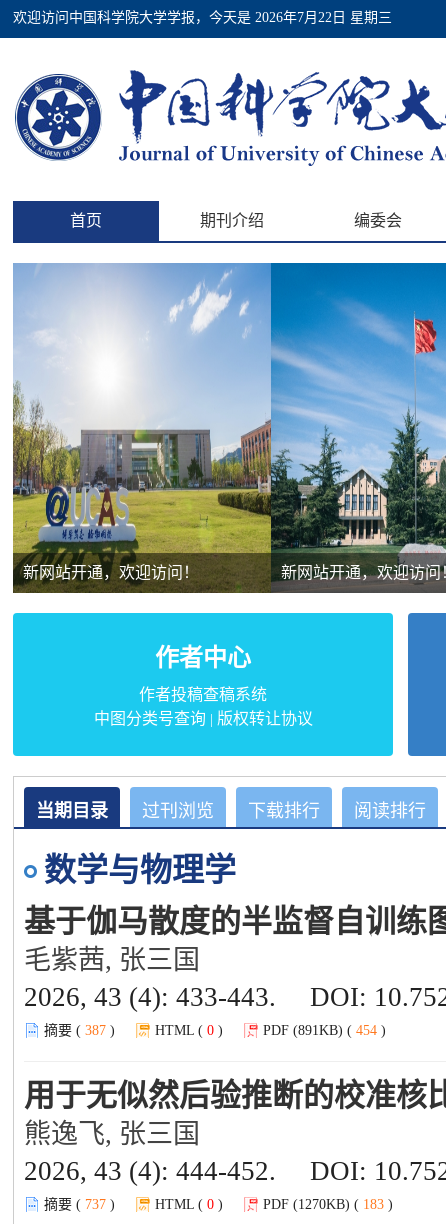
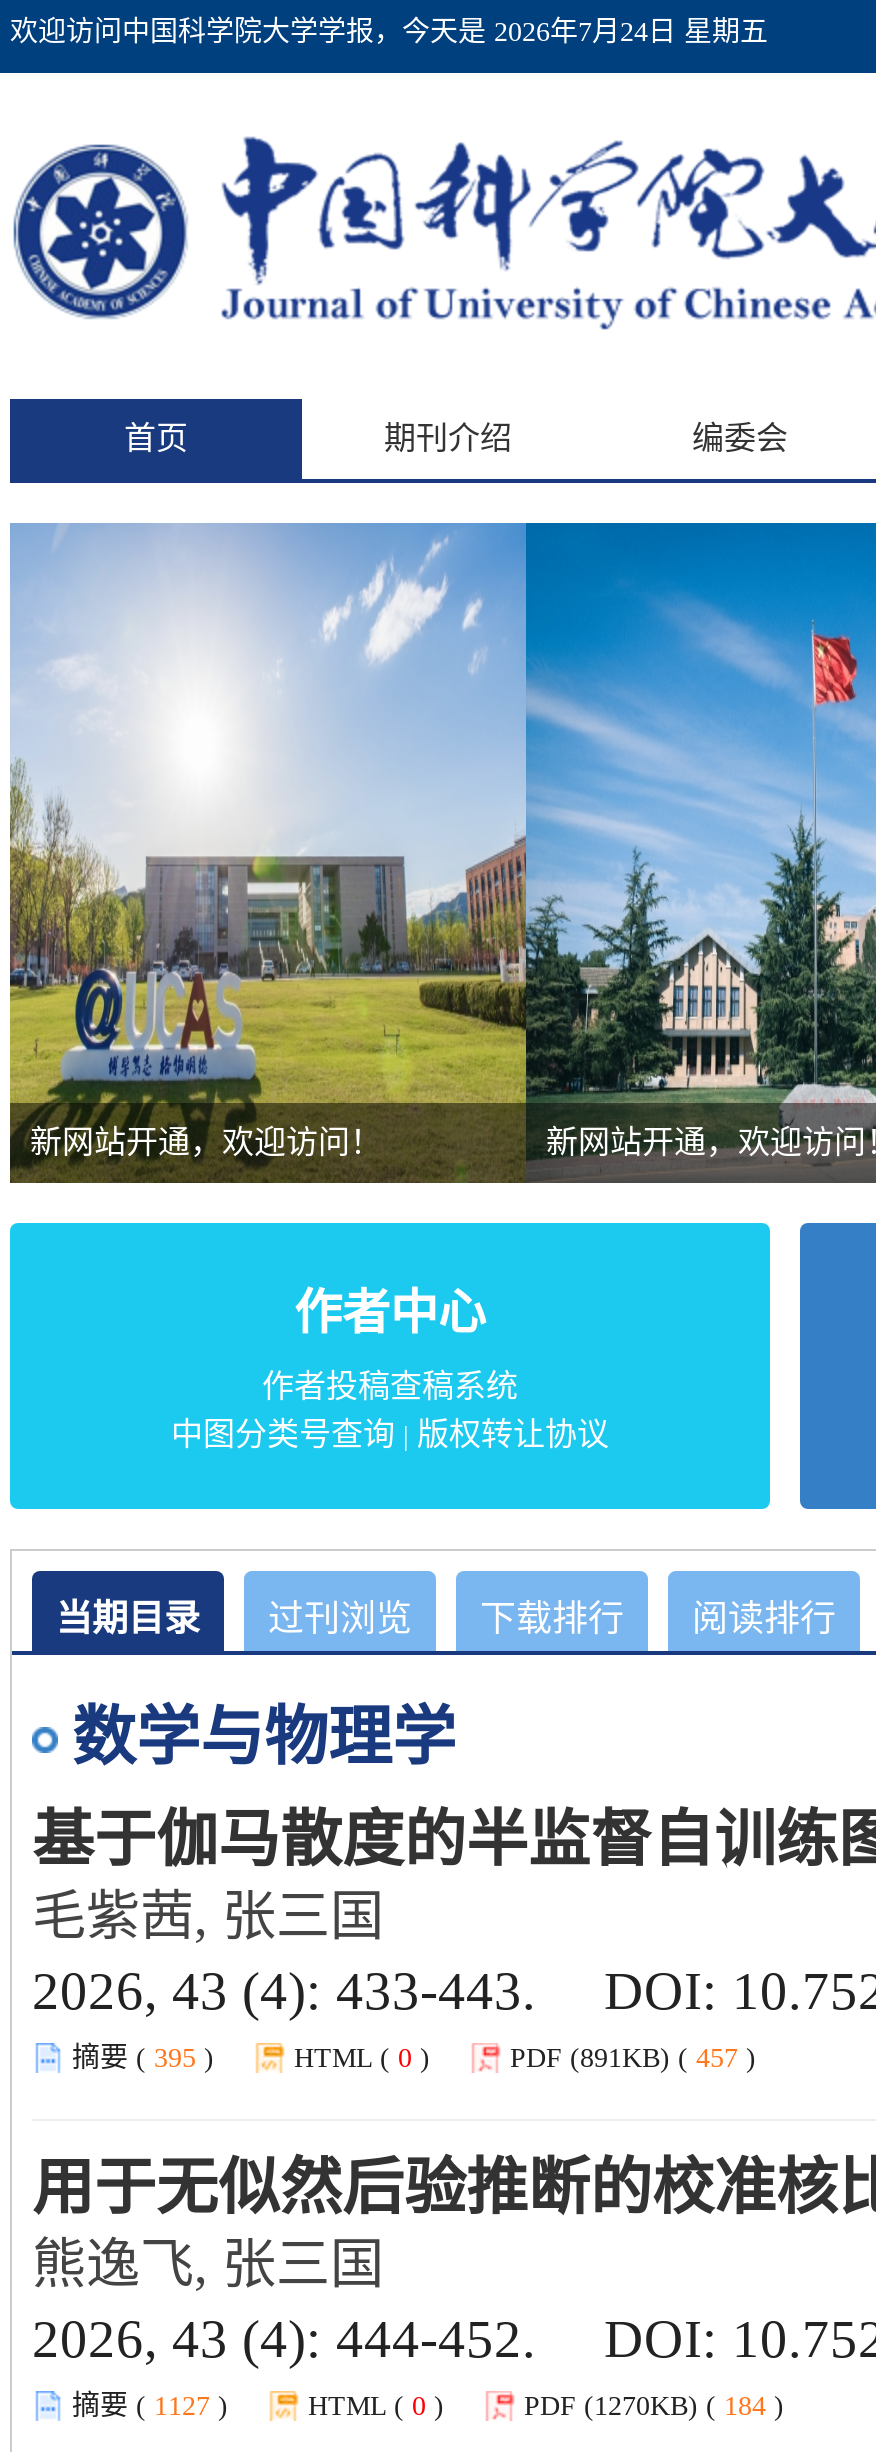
[13,10,392,25] 欢迎访问中国科学院大学学报，今天是2026年7月22日 星期三 -> [10,17,768,47] 欢迎访问中国科学院大学学报，今天是2026年7月24日 星期五
[44,1023,119,1038] 摘要 (387) -> [72,2043,222,2073] 摘要 (395)
[263,1023,386,1038] PDF (891KB) (454) -> [510,2043,756,2073] PDF (891KB) (457)
[44,1197,119,1212] 摘要 (737) -> [72,2391,236,2421] 摘要 (1127)
[263,1197,393,1212] PDF (1270KB) (183) -> [524,2391,784,2421] PDF (1270KB) (184)

